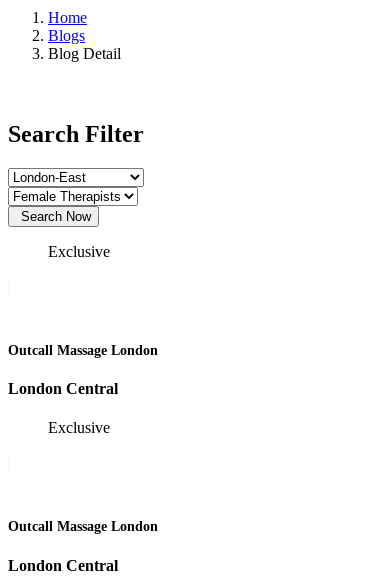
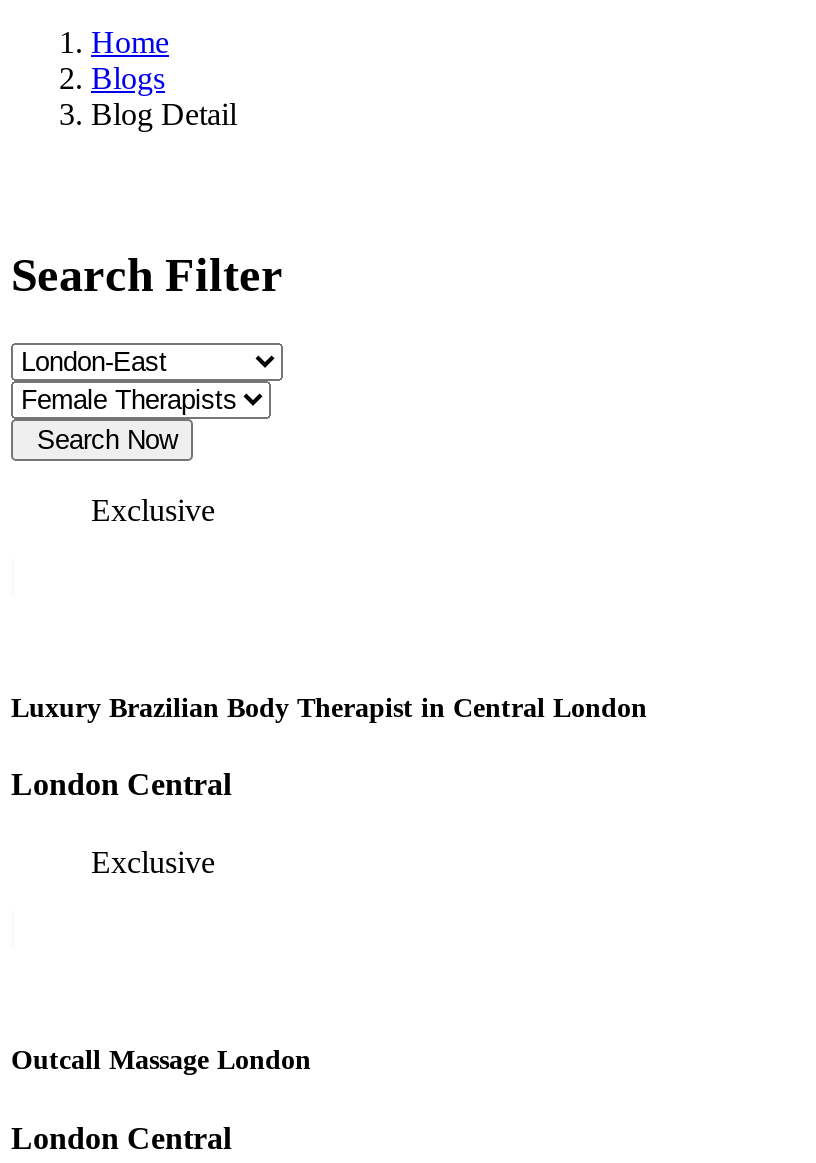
[8,343,158,358] Outcall Massage London -> [11,692,647,722] Luxury Brazilian Body Therapist in Central London

